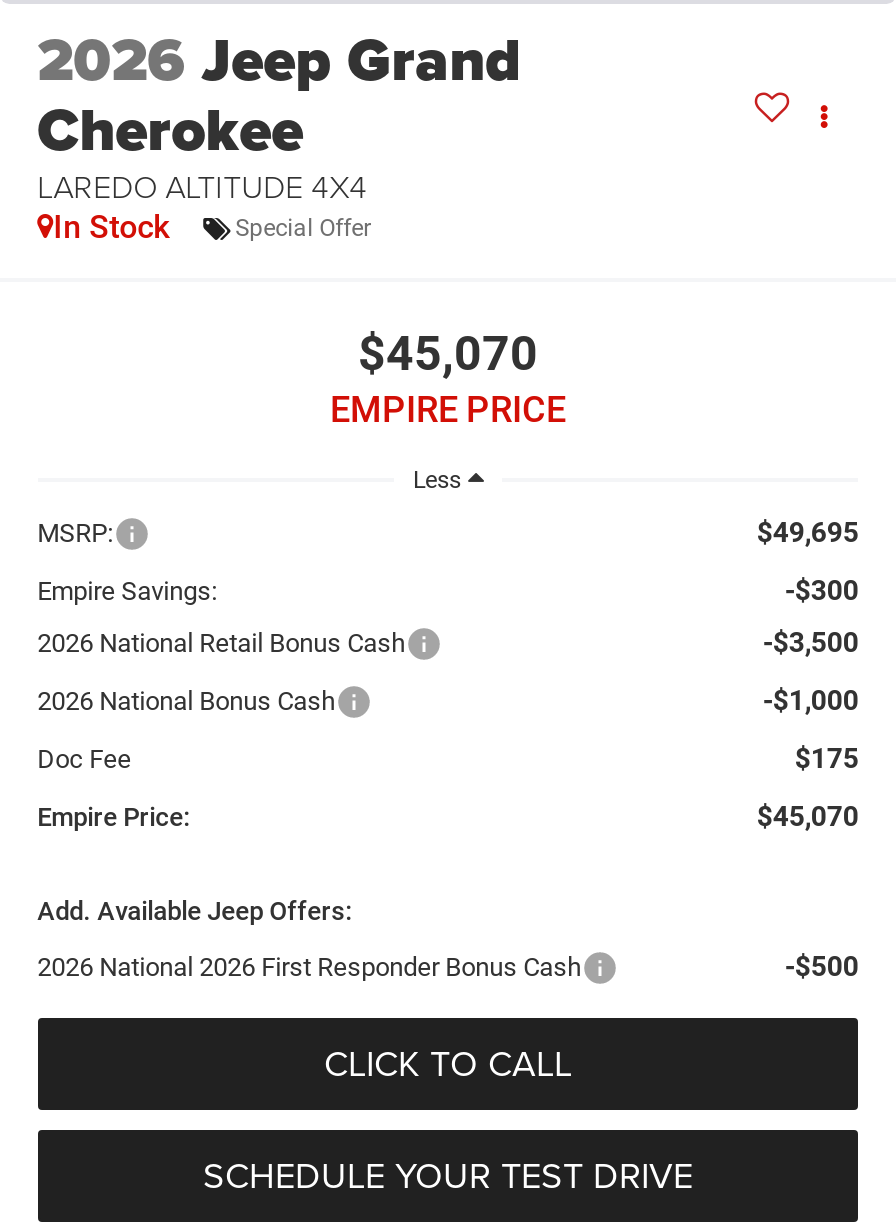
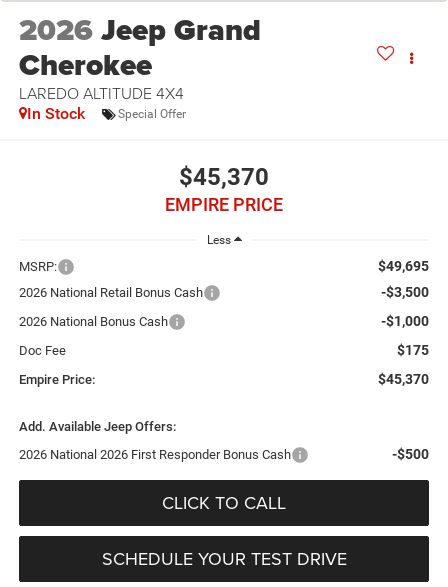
[358,325,538,381] $45,070 -> [179,162,269,190] $45,370
[37,575,859,607] Empire Savings: | -$300 -> none
[757,801,859,833] $45,070 -> [378,371,429,387] $45,370

